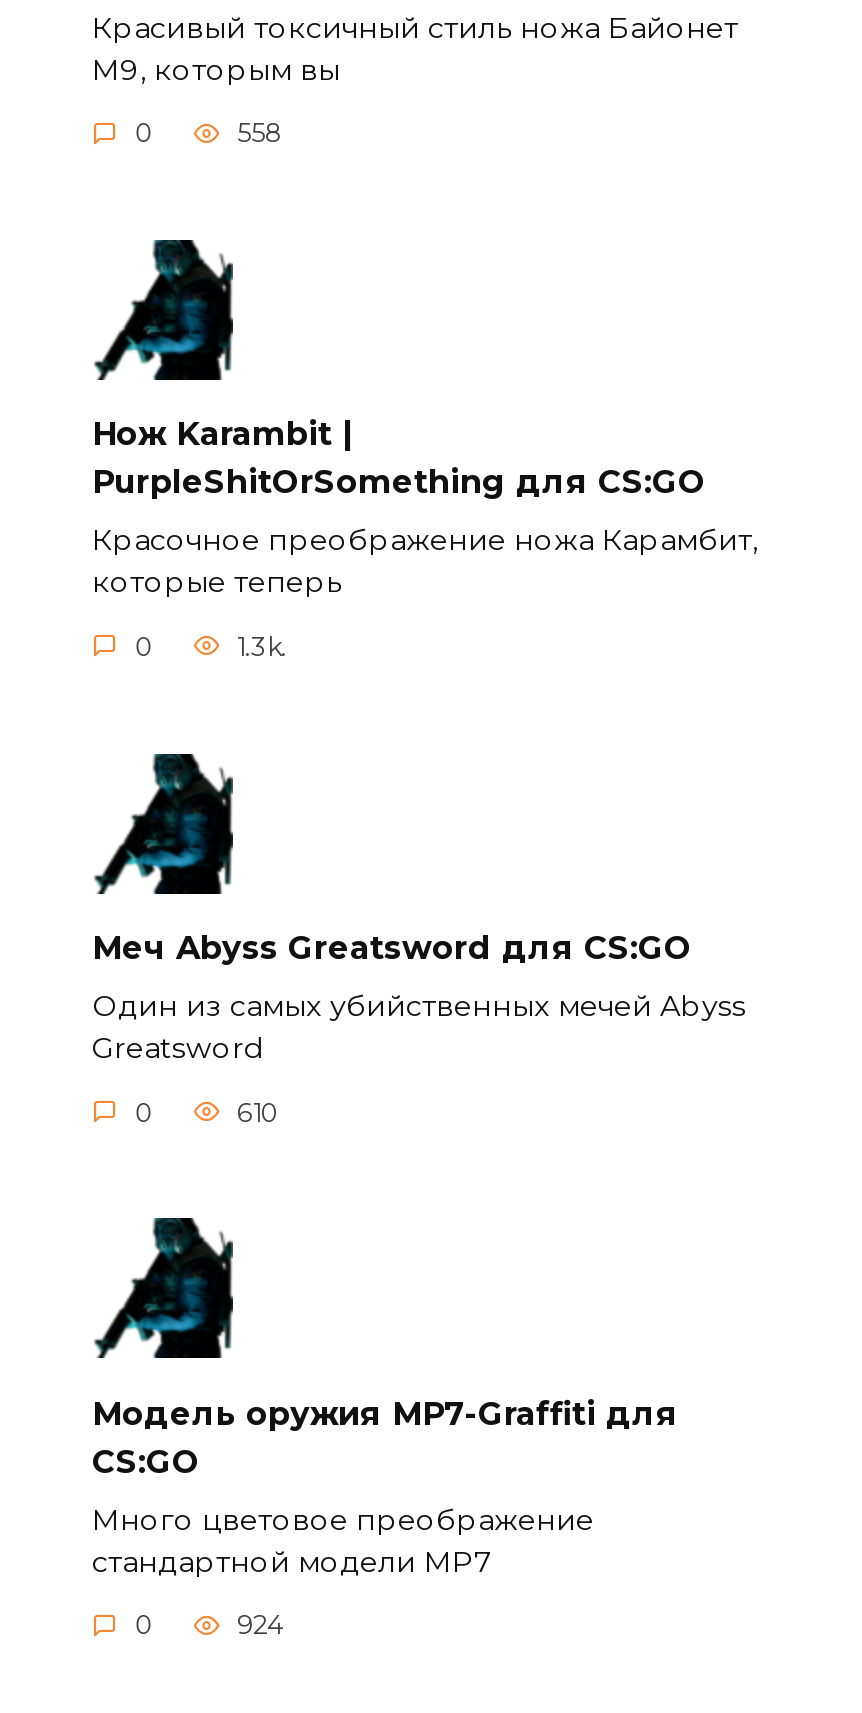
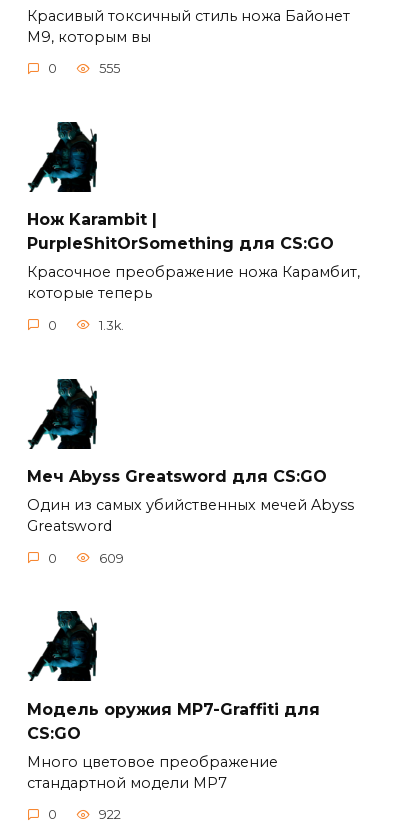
[237,118,283,148] 558 -> [99,61,120,76] 555
[237,1097,279,1127] 610 -> [99,551,124,566] 609
[237,1611,283,1641] 924 -> [99,807,121,822] 922

